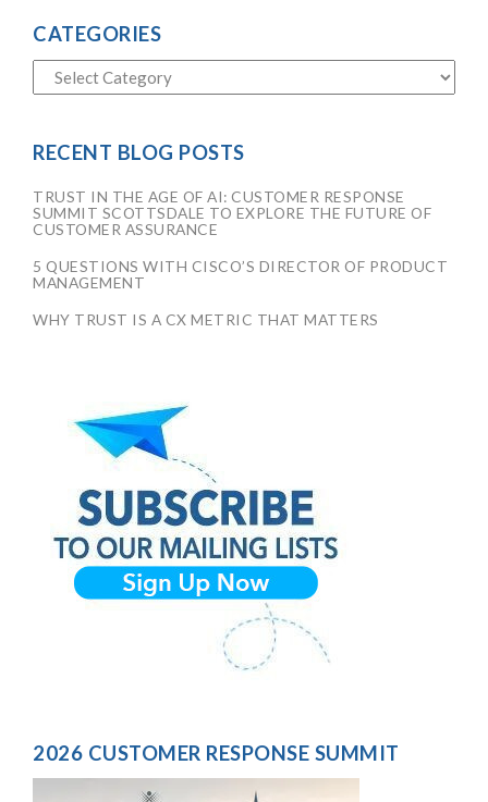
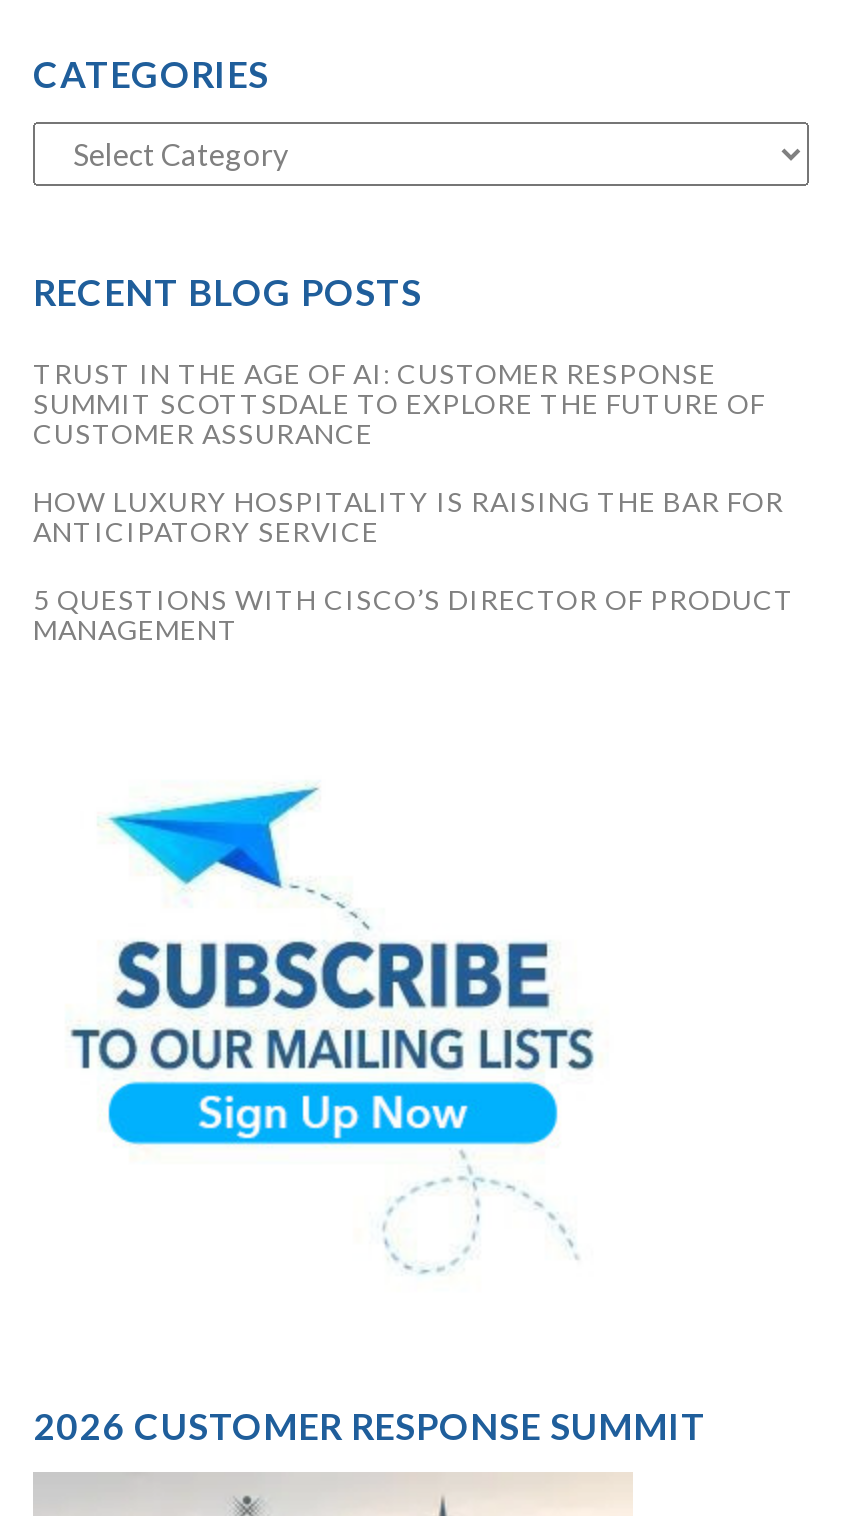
none -> [33,484,784,548] HOW LUXURY HOSPITALITY IS RAISING THE BAR FOR | ANTICIPATORY SERVICE
moved [33,257,448,292] -> [33,582,795,646]: 5 QUESTIONS WITH CISCO’S DIRECTOR OF PRODUCT | MANAGEMENT
[33,310,379,329] WHY TRUST IS A CX METRIC THAT MATTERS -> none

